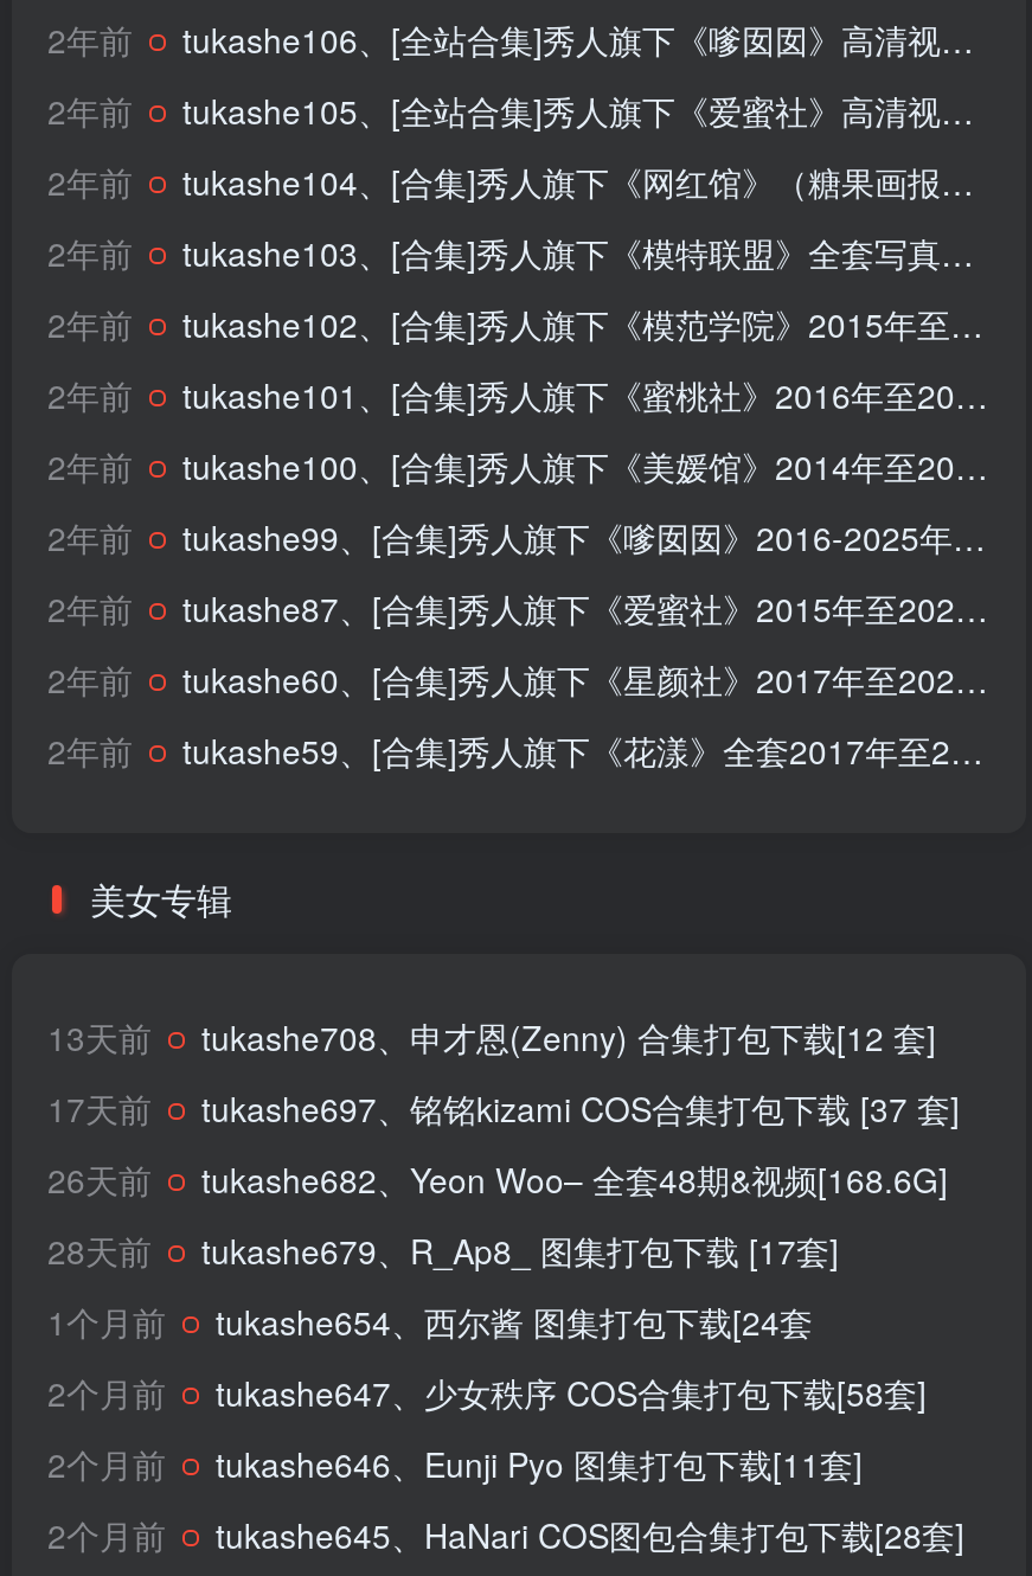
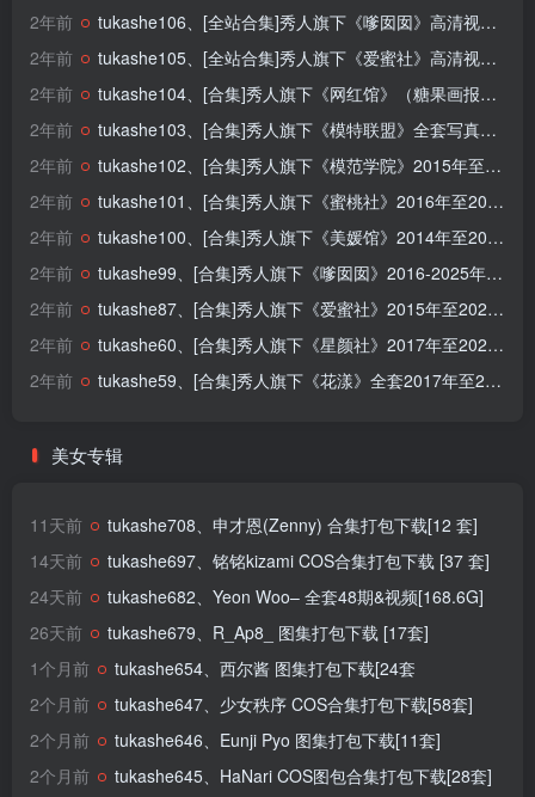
[47,1013,936,1061] 13天前 tukashe708、申才恩(Zenny) 合集打包下载[12 套] -> [30,513,478,537] 11天前 tukashe708、申才恩(Zenny) 合集打包下载[12 套]
[47,1084,960,1132] 17天前 tukashe697、铭铭kizami COS合集打包下载 [37 套] -> [30,548,490,572] 14天前 tukashe697、铭铭kizami COS合集打包下载 [37 套]
[47,1155,948,1203] 26天前 tukashe682、Yeon Woo– 全套48期&视频[168.6G] -> [30,584,484,608] 24天前 tukashe682、Yeon Woo– 全套48期&视频[168.6G]
[47,1226,839,1274] 28天前 tukashe679、R_Ap8_ 图集打包下载 [17套] -> [30,620,429,644] 26天前 tukashe679、R_Ap8_ 图集打包下载 [17套]

